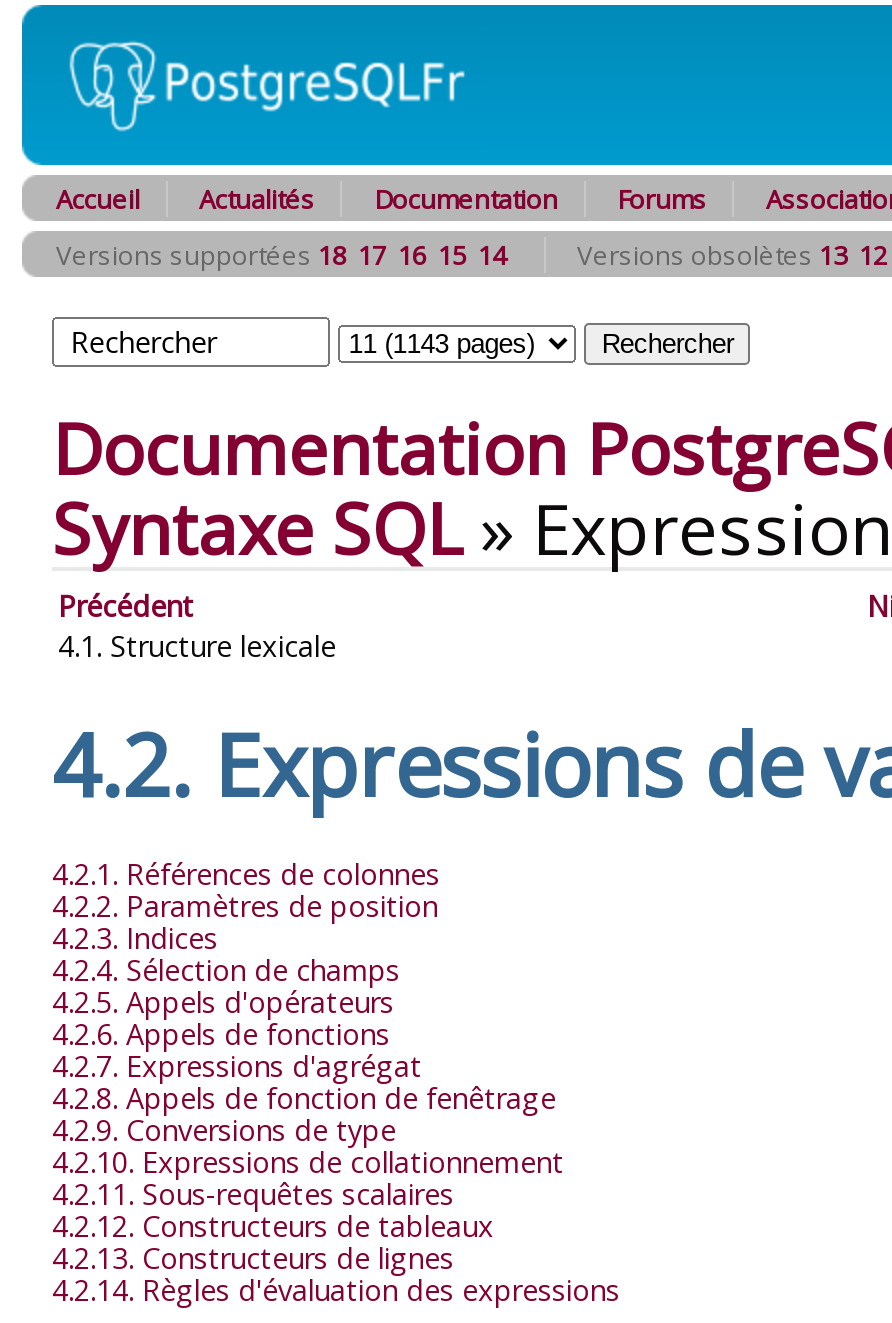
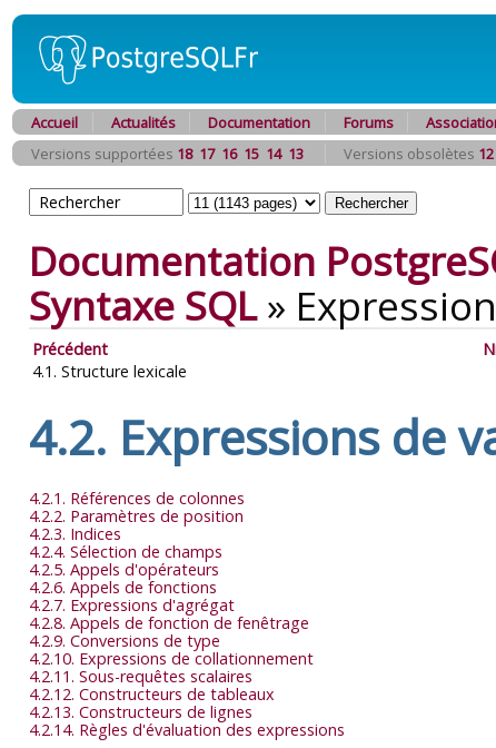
[56,237,887,273] Versions supportées 18 17 16 15 14 | Versions obsolètes 13 12 -> [31,144,493,164] Versions supportées 18 17 16 15 14 13 | Versions obsolètes 12

